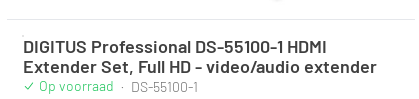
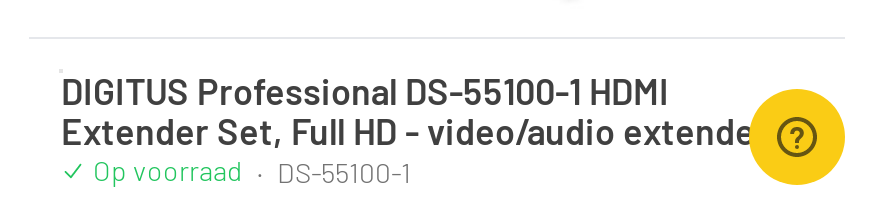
none -> [751,86,847,188] [image]

